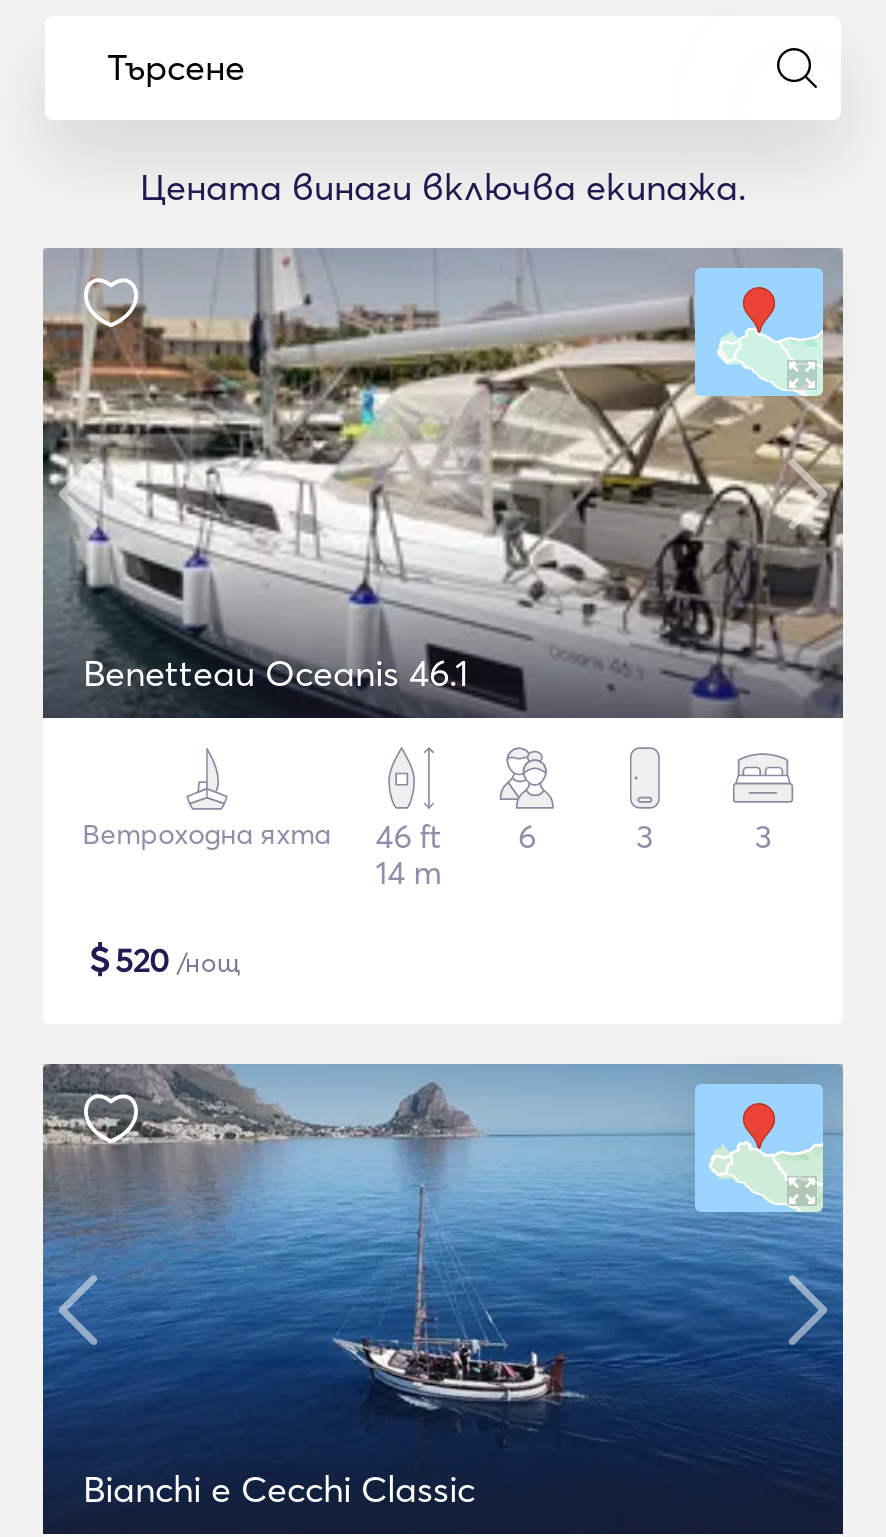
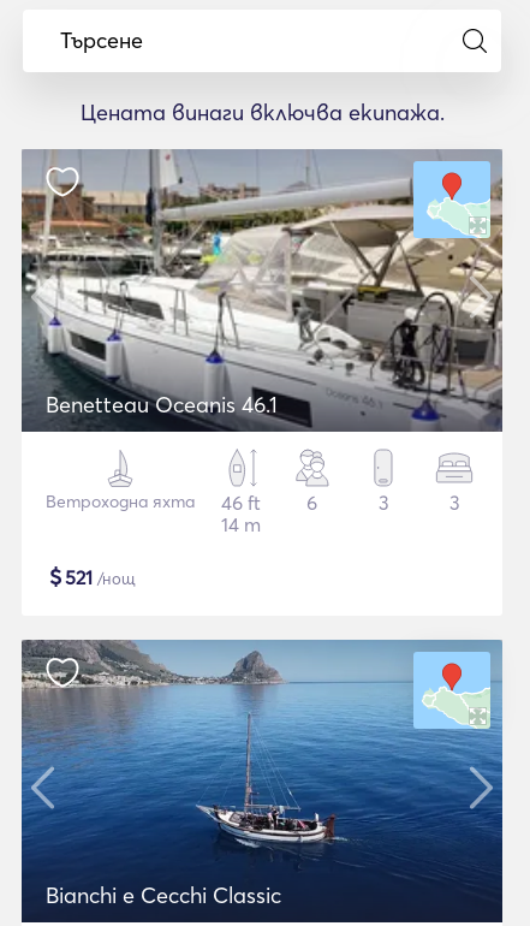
[89,936,241,982] $520 /нощ -> [49,563,136,590] $521 /нощ

